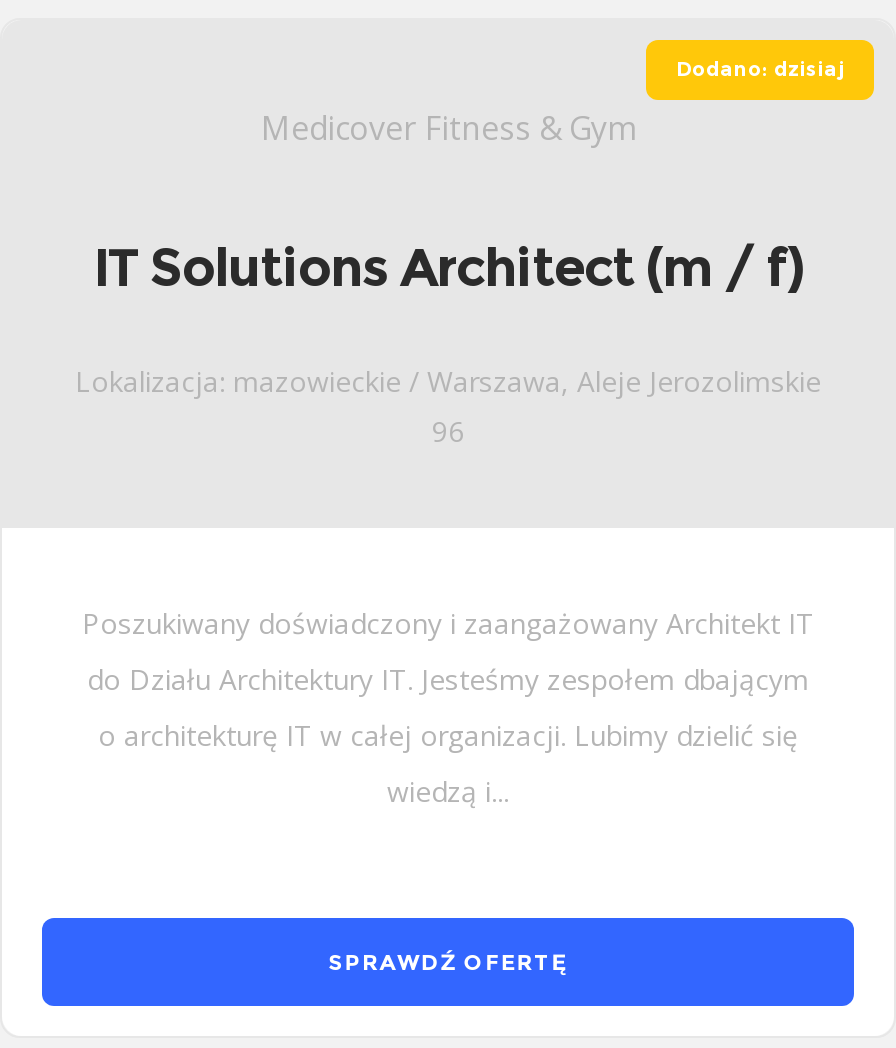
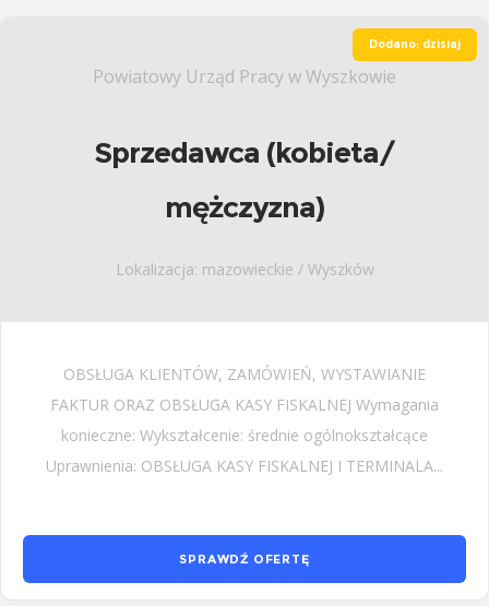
[75,106,821,450] Medicover Fitness & Gym | IT Solutions Architect (m / f) | Lokalizacja: mazowieckie / Warszawa, Aleje Jerozolimskie | 96 -> [93,64,396,280] Powiatowy Urząd Pracy w Wyszkowie | Sprzedawca (kobieta/ | mężczyzna) | Lokalizacja: mazowieckie / Wyszków
[82,604,814,810] Poszukiwany doświadczony i zaangażowany Architekt IT | do Działu Architektury IT. Jesteśmy zespołem dbającym | o architekturę IT w całej organizacji. Lubimy dzielić się | wiedzą i... -> [46,364,443,476] OBSŁUGA KLIENTÓW, ZAMÓWIEŃ, WYSTAWIANIE | FAKTUR ORAZ OBSŁUGA KASY FISKALNEJ Wymagania | konieczne: Wykształcenie: średnie ogólnokształcące | Uprawnienia: OBSŁUGA KASY FISKALNEJ I TERMINALA...

